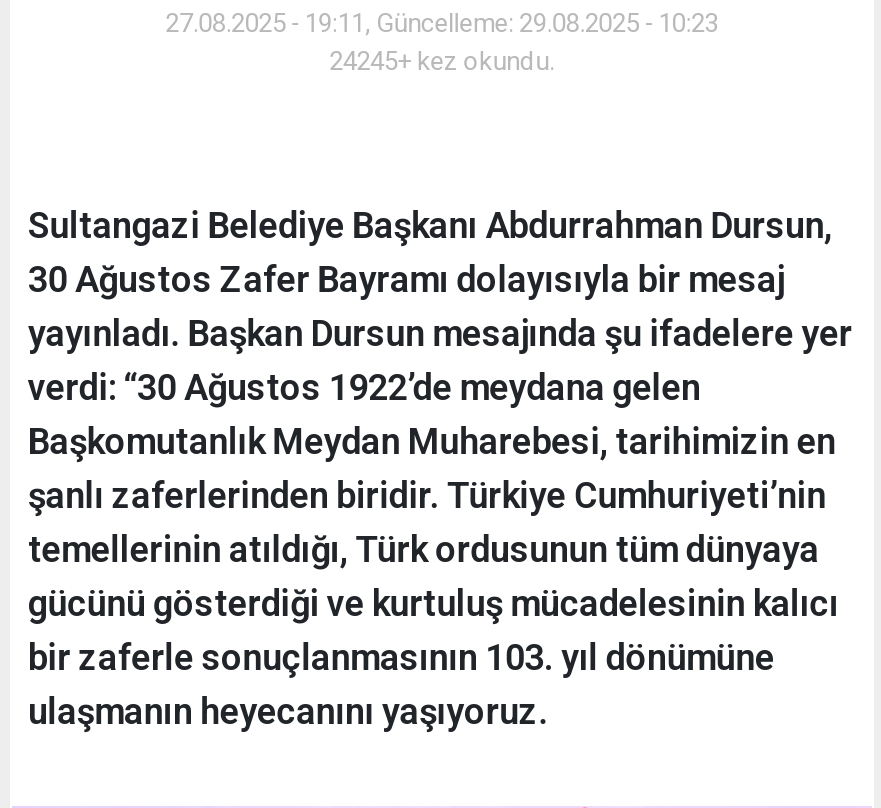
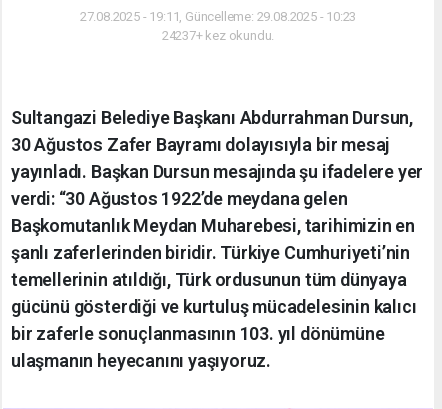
[329,47,555,77] 24245+ kez okundu. -> [162,28,274,43] 24237+ kez okundu.

